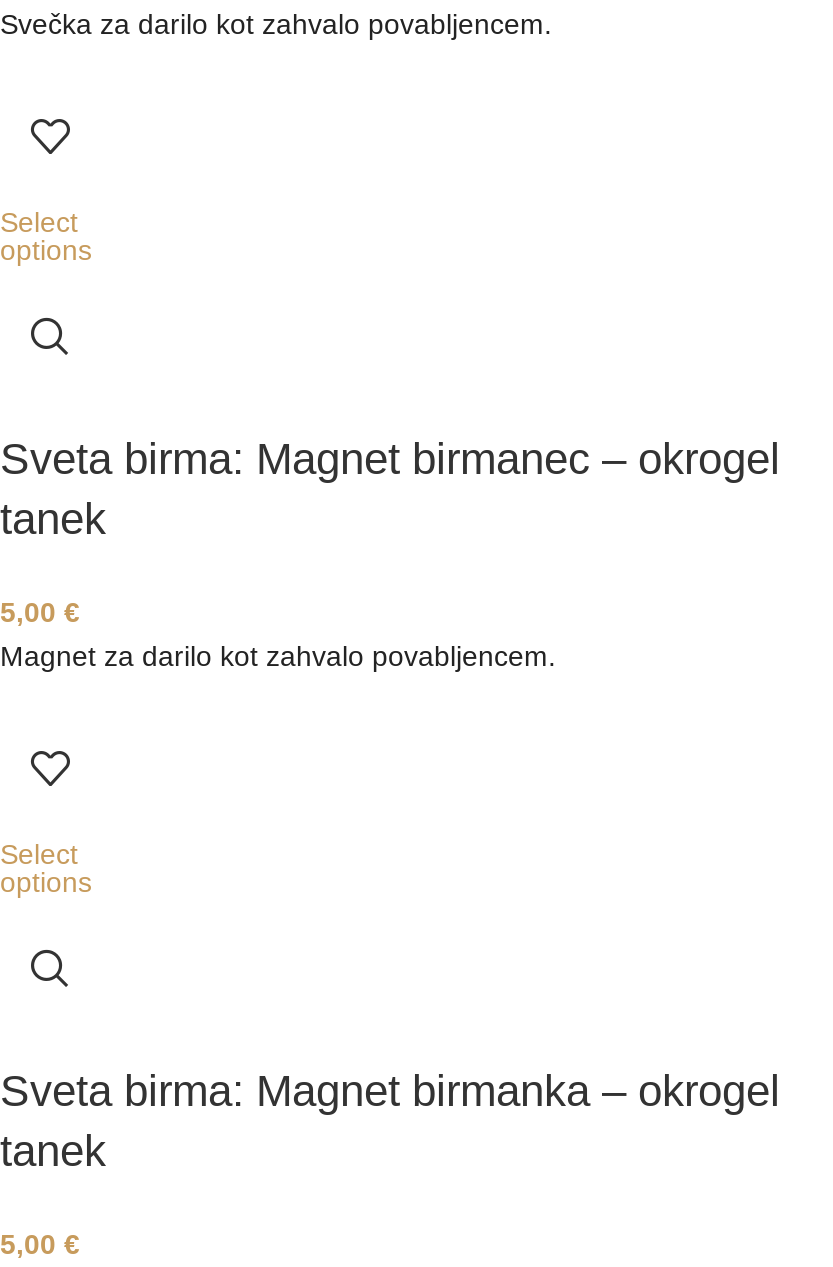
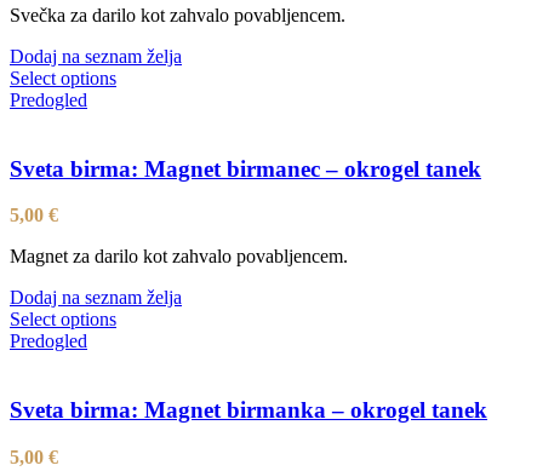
[0,206,92,266] Select | options -> [10,46,182,110] Dodaj na seznam želja | Select options | Predogled
[0,838,92,898] Select | options -> [10,288,182,352] Dodaj na seznam želja | Select options | Predogled

